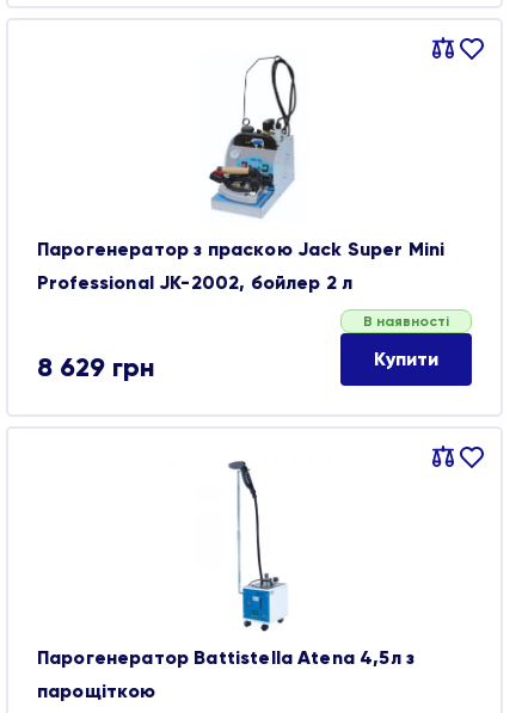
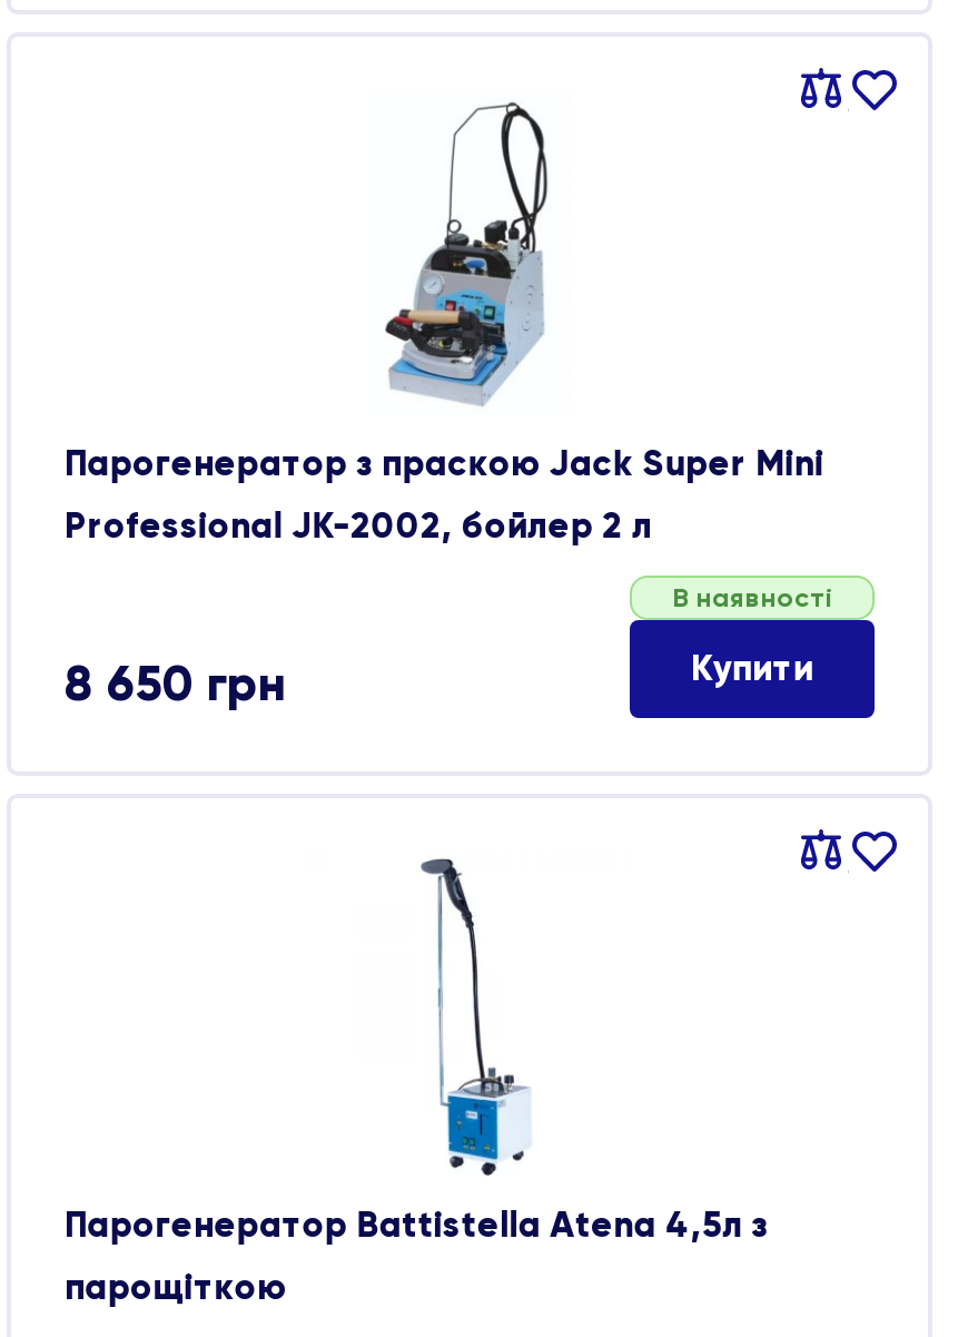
[37,351,155,383] 8 629 грн -> [65,653,287,714] 8 650 грн

